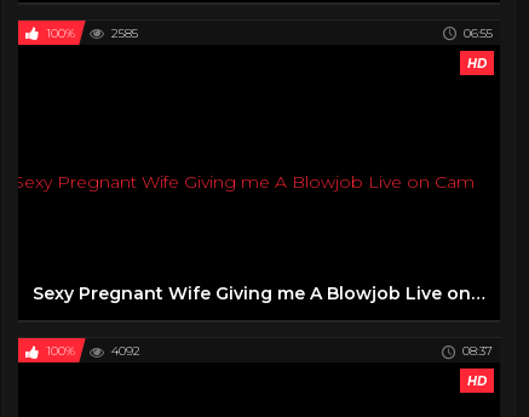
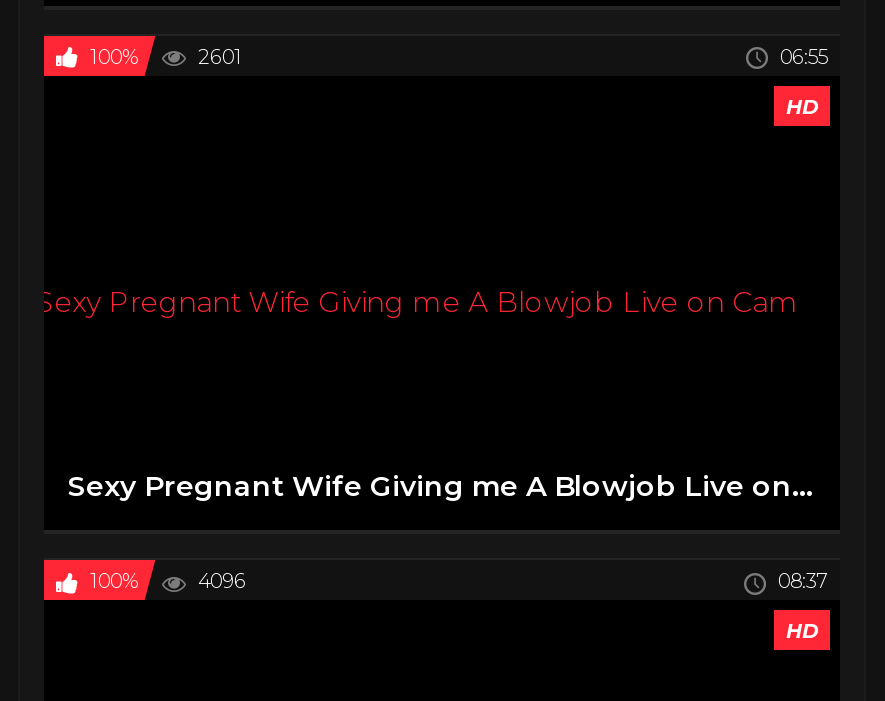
[111,25,138,41] 2585 -> [198,44,242,70] 2601
[111,343,140,359] 4092 -> [198,568,246,594] 4096

